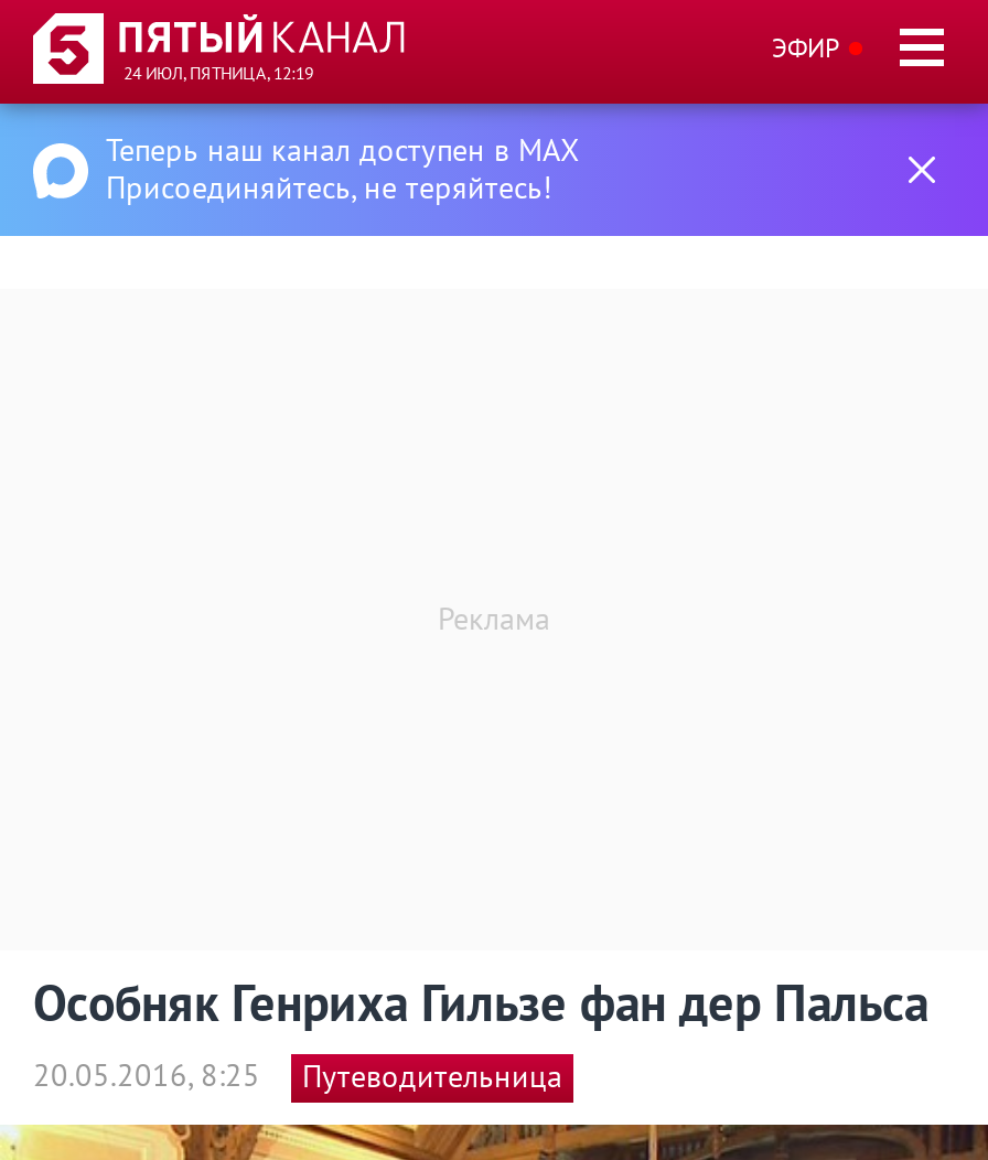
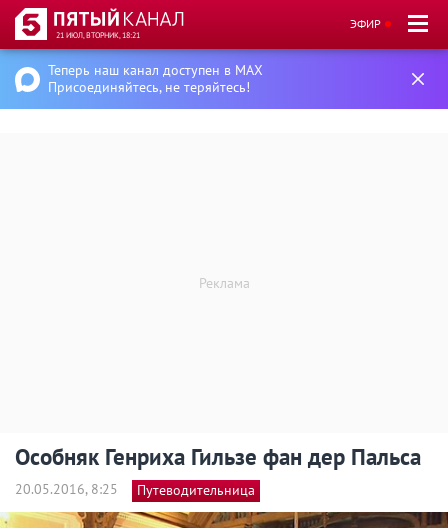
[123,62,313,84] 24 ИЮЛ, ПЯТНИЦА, 12:19 -> [56,30,140,40] 21 ИЮЛ, ВТОРНИК, 18:21

